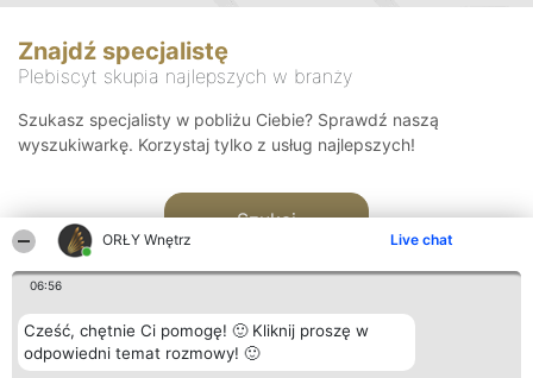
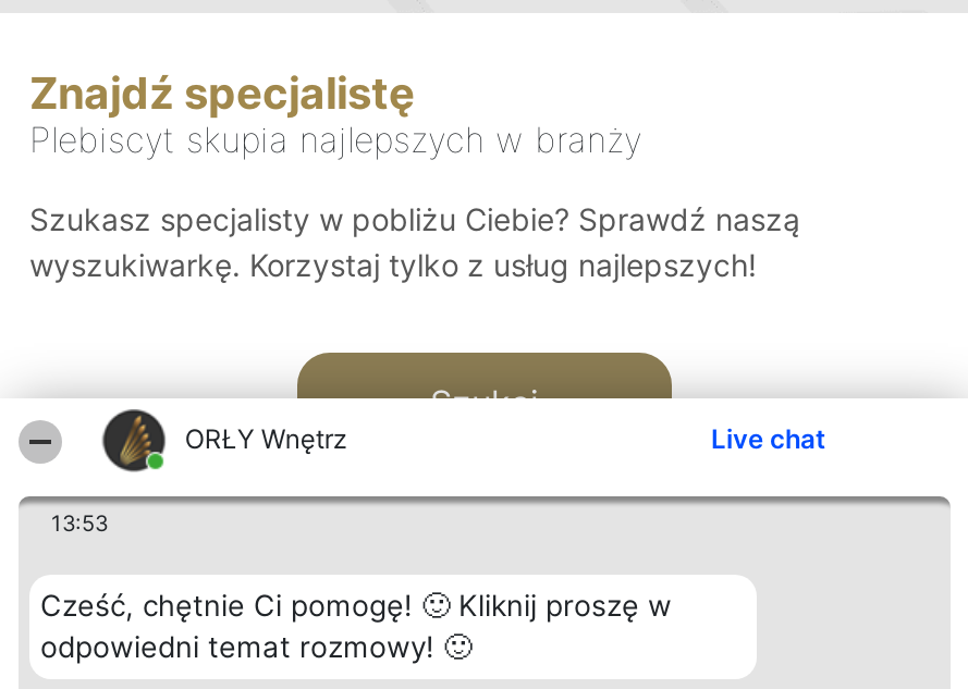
[30,278,62,292] 06:56 -> [51,509,108,536] 13:53

